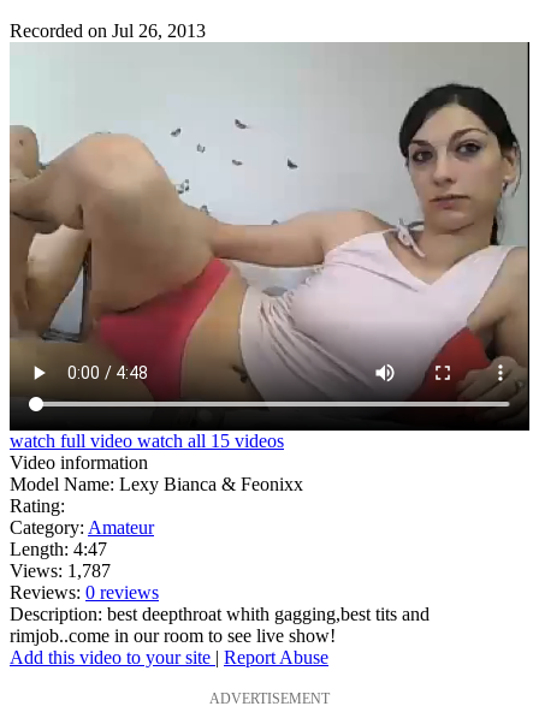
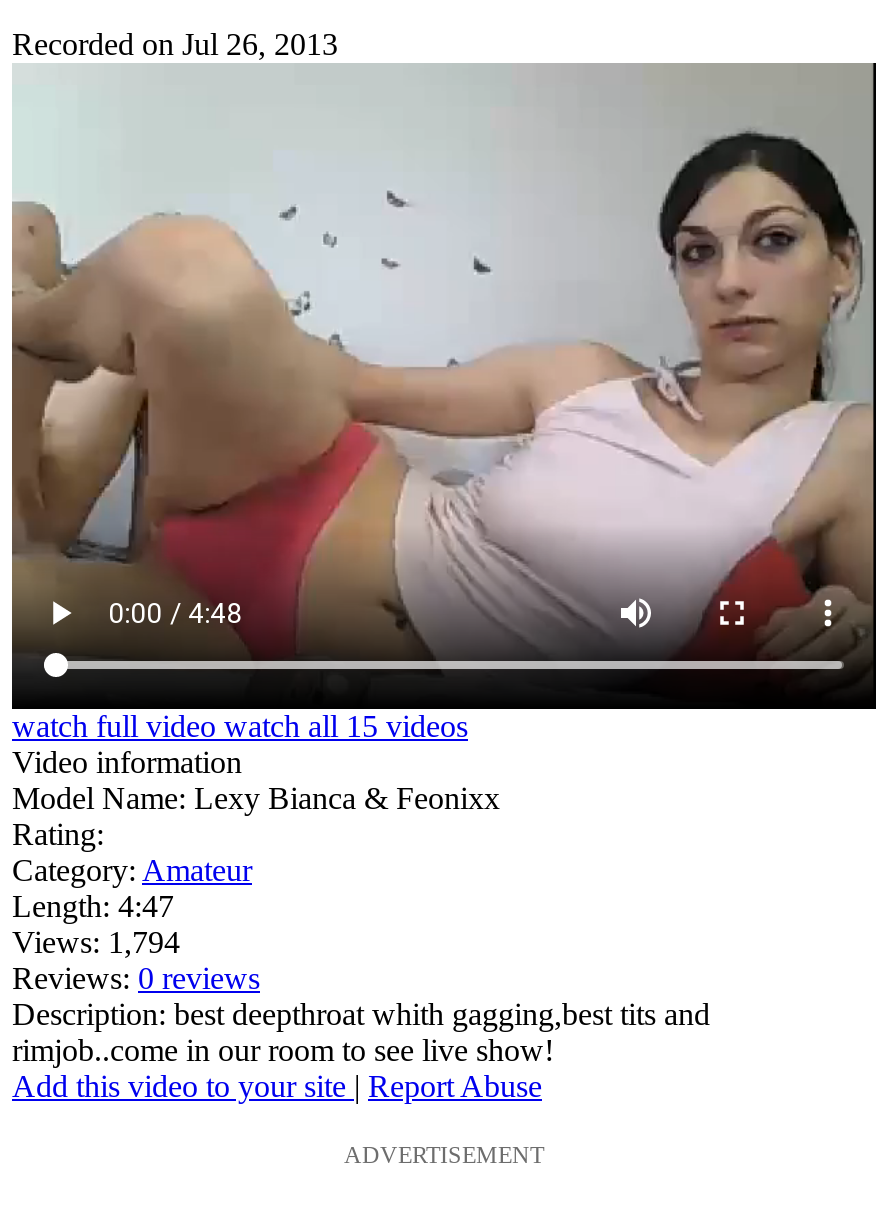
[10,561,111,581] Views: 1,787 -> [12,925,180,959] Views: 1,794

